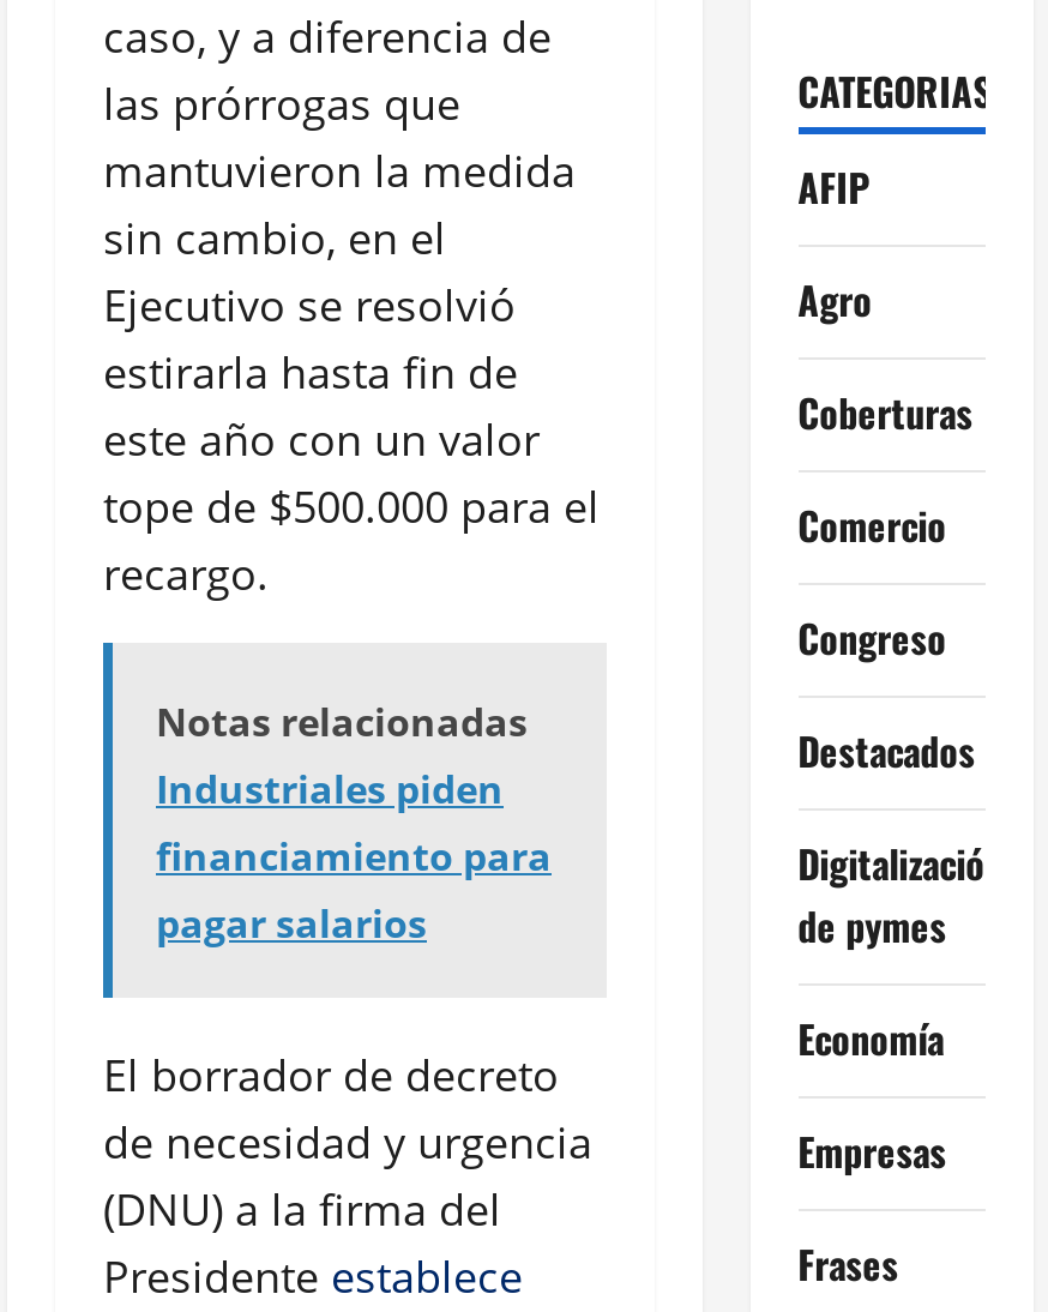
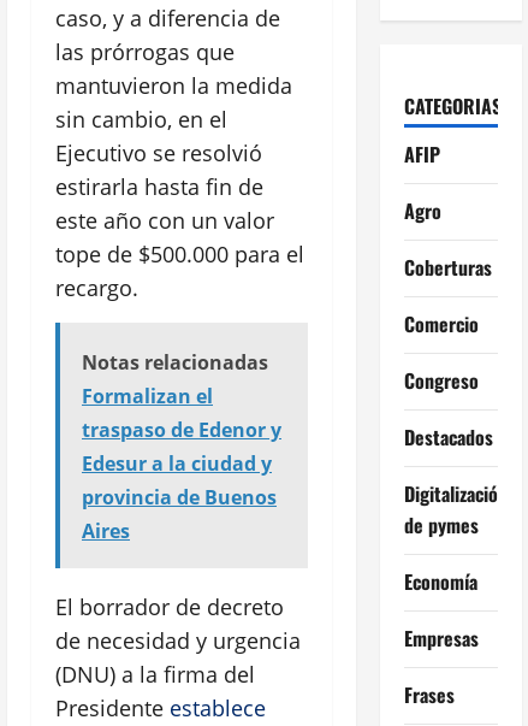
[156,763,552,950] Industriales piden | financiamiento para | pagar salarios -> [82,383,281,544] Formalizan el | traspaso de Edenor y | Edesur a la ciudad y | provincia de Buenos | Aires

